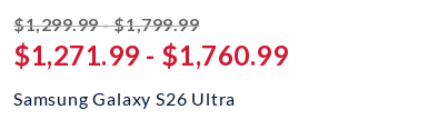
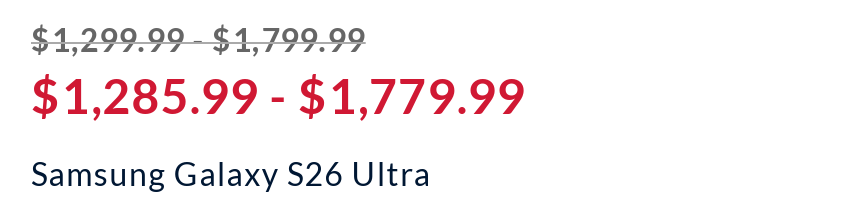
[13,39,288,71] $1,271.99 - $1,760.99 -> [31,66,526,124] $1,285.99 - $1,779.99

